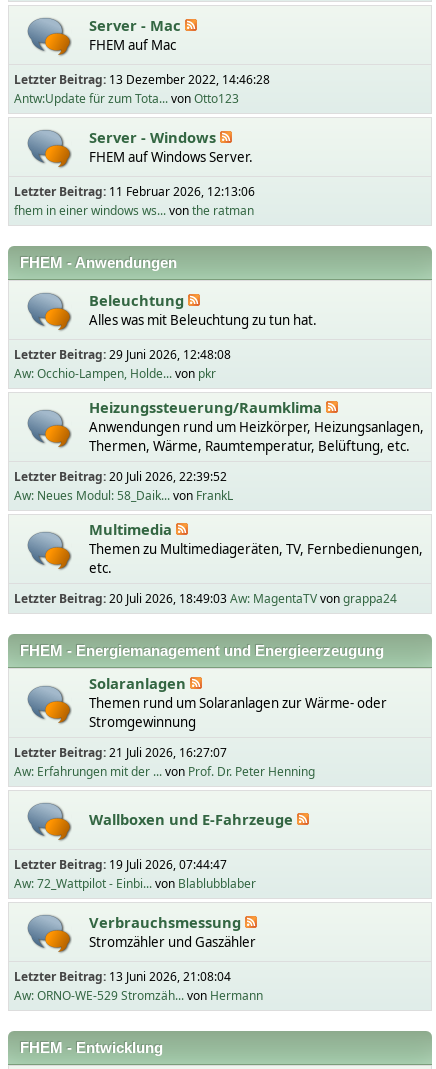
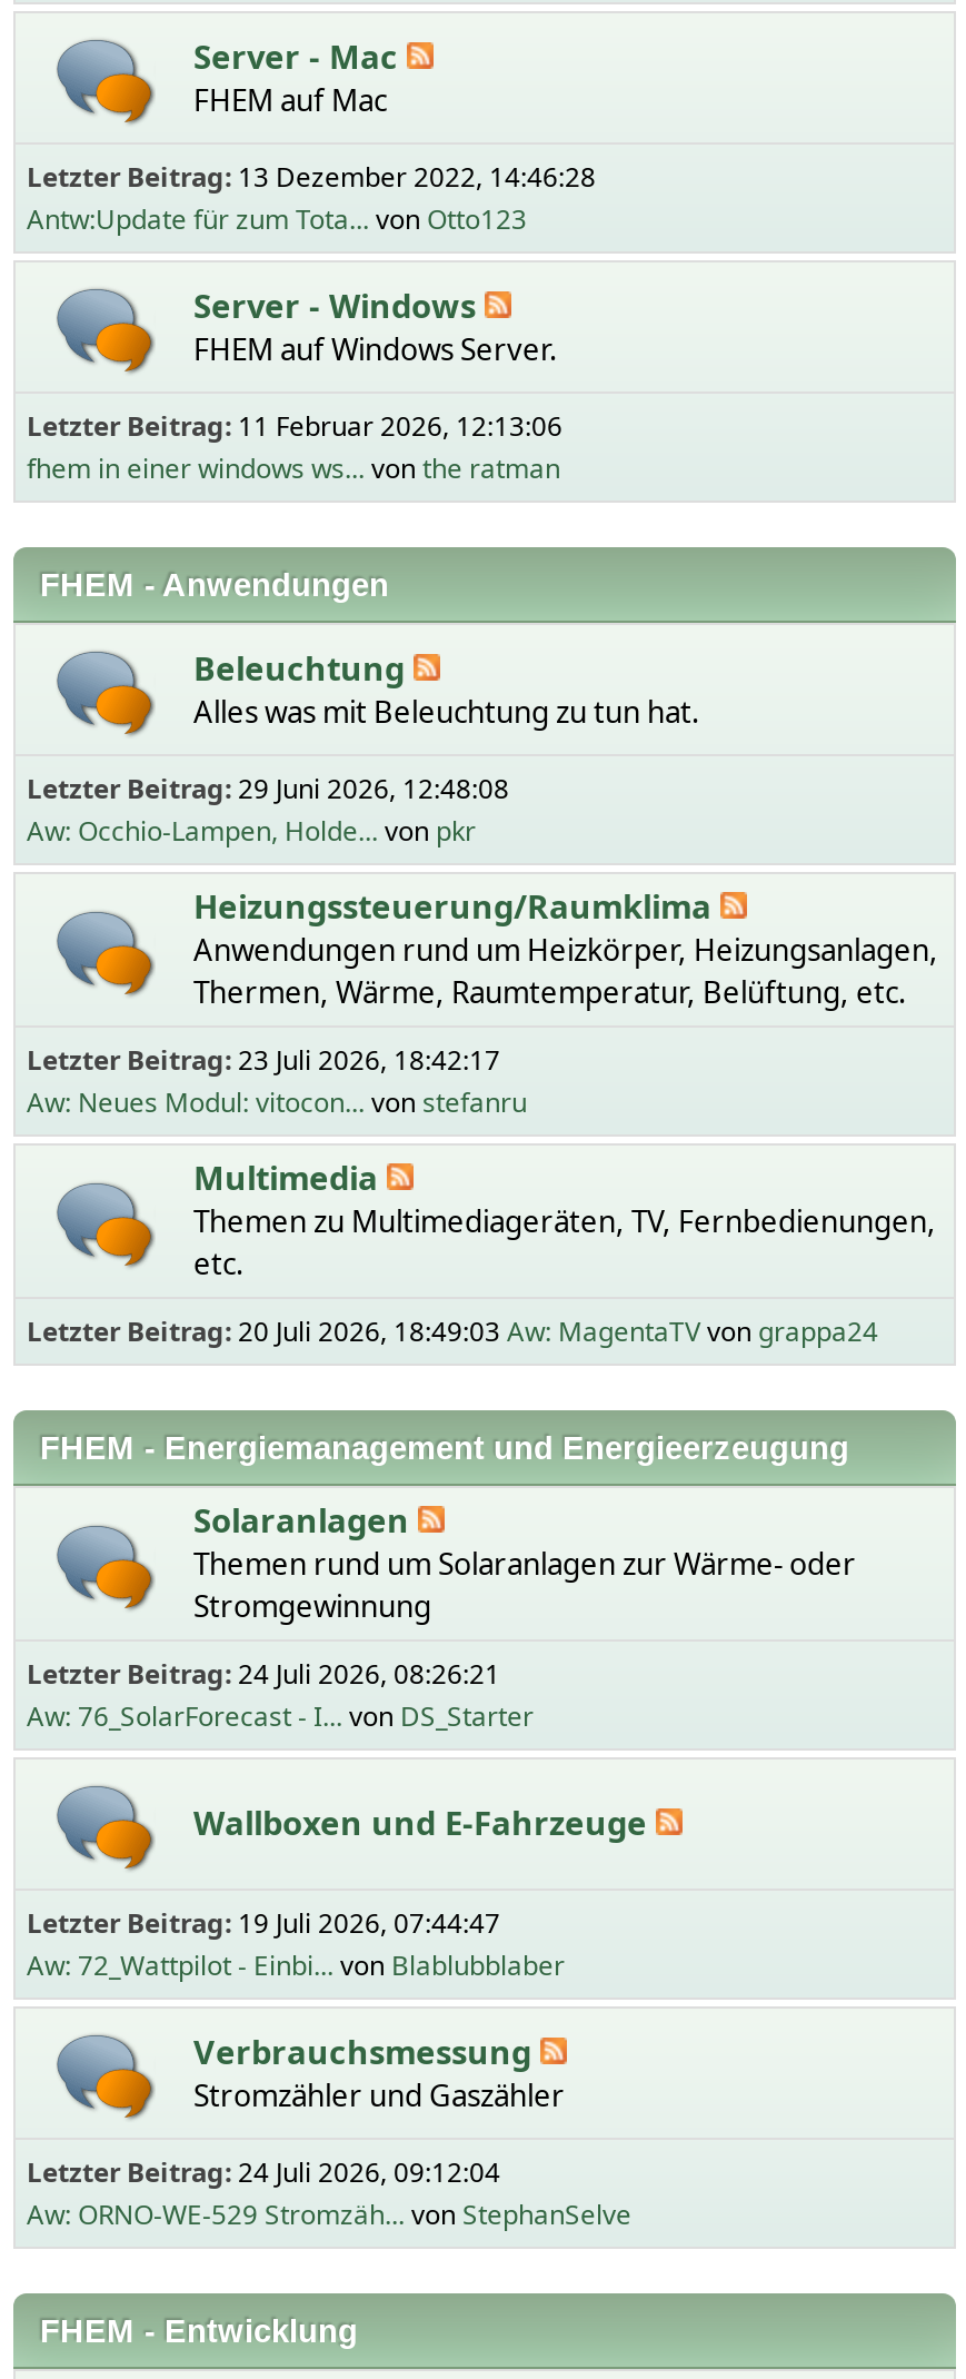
[14,468,227,485] Letzter Beitrag: 20 Juli 2026, 22:39:52 -> [27,1041,500,1079] Letzter Beitrag: 23 Juli 2026, 18:42:17
[14,487,233,504] Aw: Neues Modul: 58_Daik... von FrankL -> [27,1083,527,1121] Aw: Neues Modul: vitocon... von stefanru
[14,744,315,780] Letzter Beitrag: 21 Juli 2026, 16:27:07 | Aw: Erfahrungen mit der ... von Prof. Dr. Peter Henning -> [27,1655,534,1735] Letzter Beitrag: 24 Juli 2026, 08:26:21 | Aw: 76_SolarForecast - I... von DS_Starter
[14,968,231,985] Letzter Beitrag: 13 Juni 2026, 21:08:04 -> [27,2153,500,2191] Letzter Beitrag: 24 Juli 2026, 09:12:04
[14,987,263,1004] Aw: ORNO-WE-529 Stromzäh... von Hermann -> [27,2195,631,2233] Aw: ORNO-WE-529 Stromzäh... von StephanSelve

